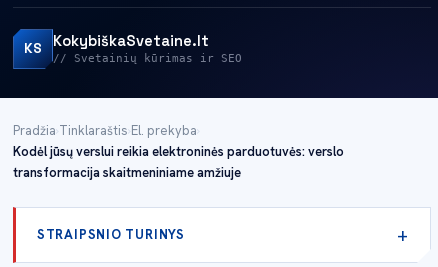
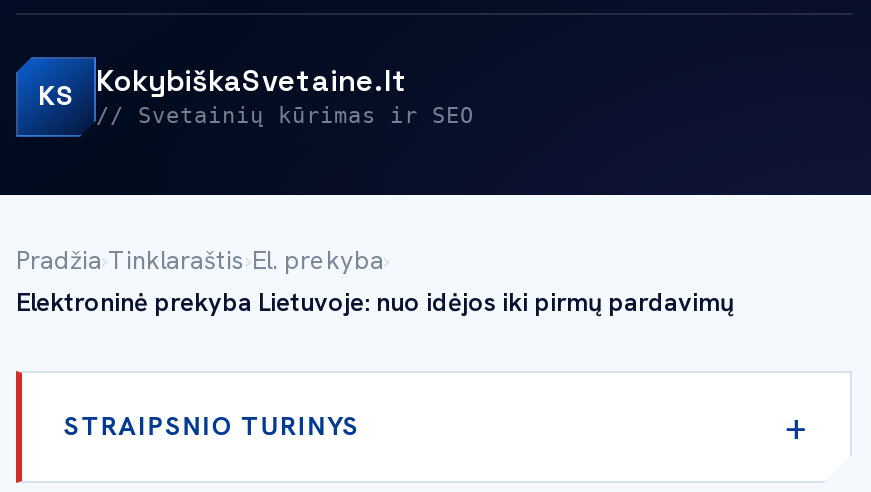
[13,143,344,181] Kodėl jūsų verslui reikia elektroninės parduotuvės: verslo | transformacija skaitmeniniame amžiuje -> [16,285,734,319] Elektroninė prekyba Lietuvoje: nuo idėjos iki pirmų pardavimų

